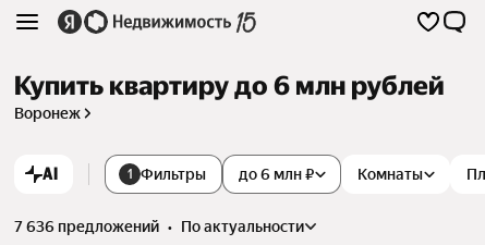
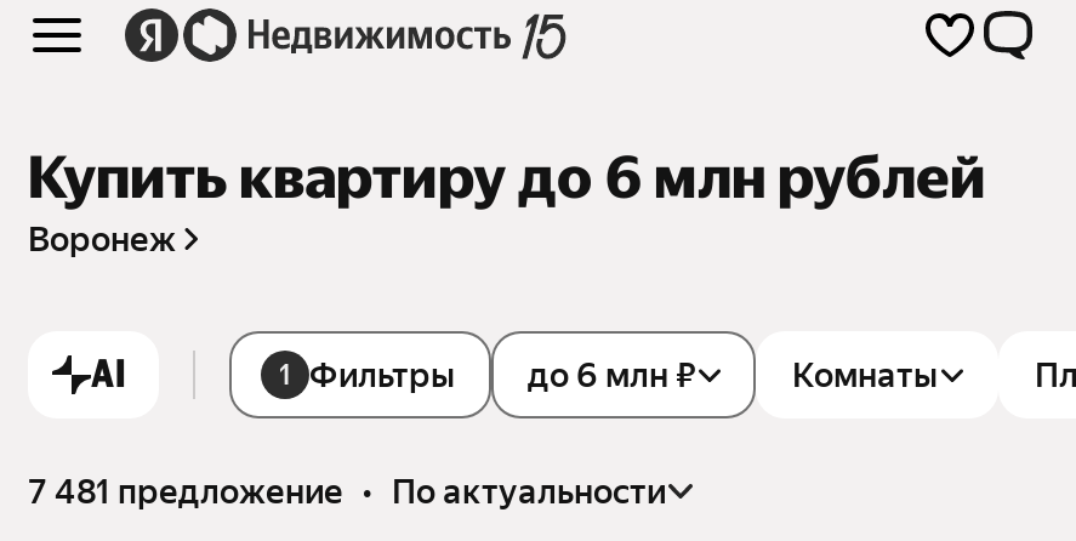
[14,218,304,235] 7 636 предложений • по актуальности -> [28,471,666,510] 7 481 предложение • по актуальности

